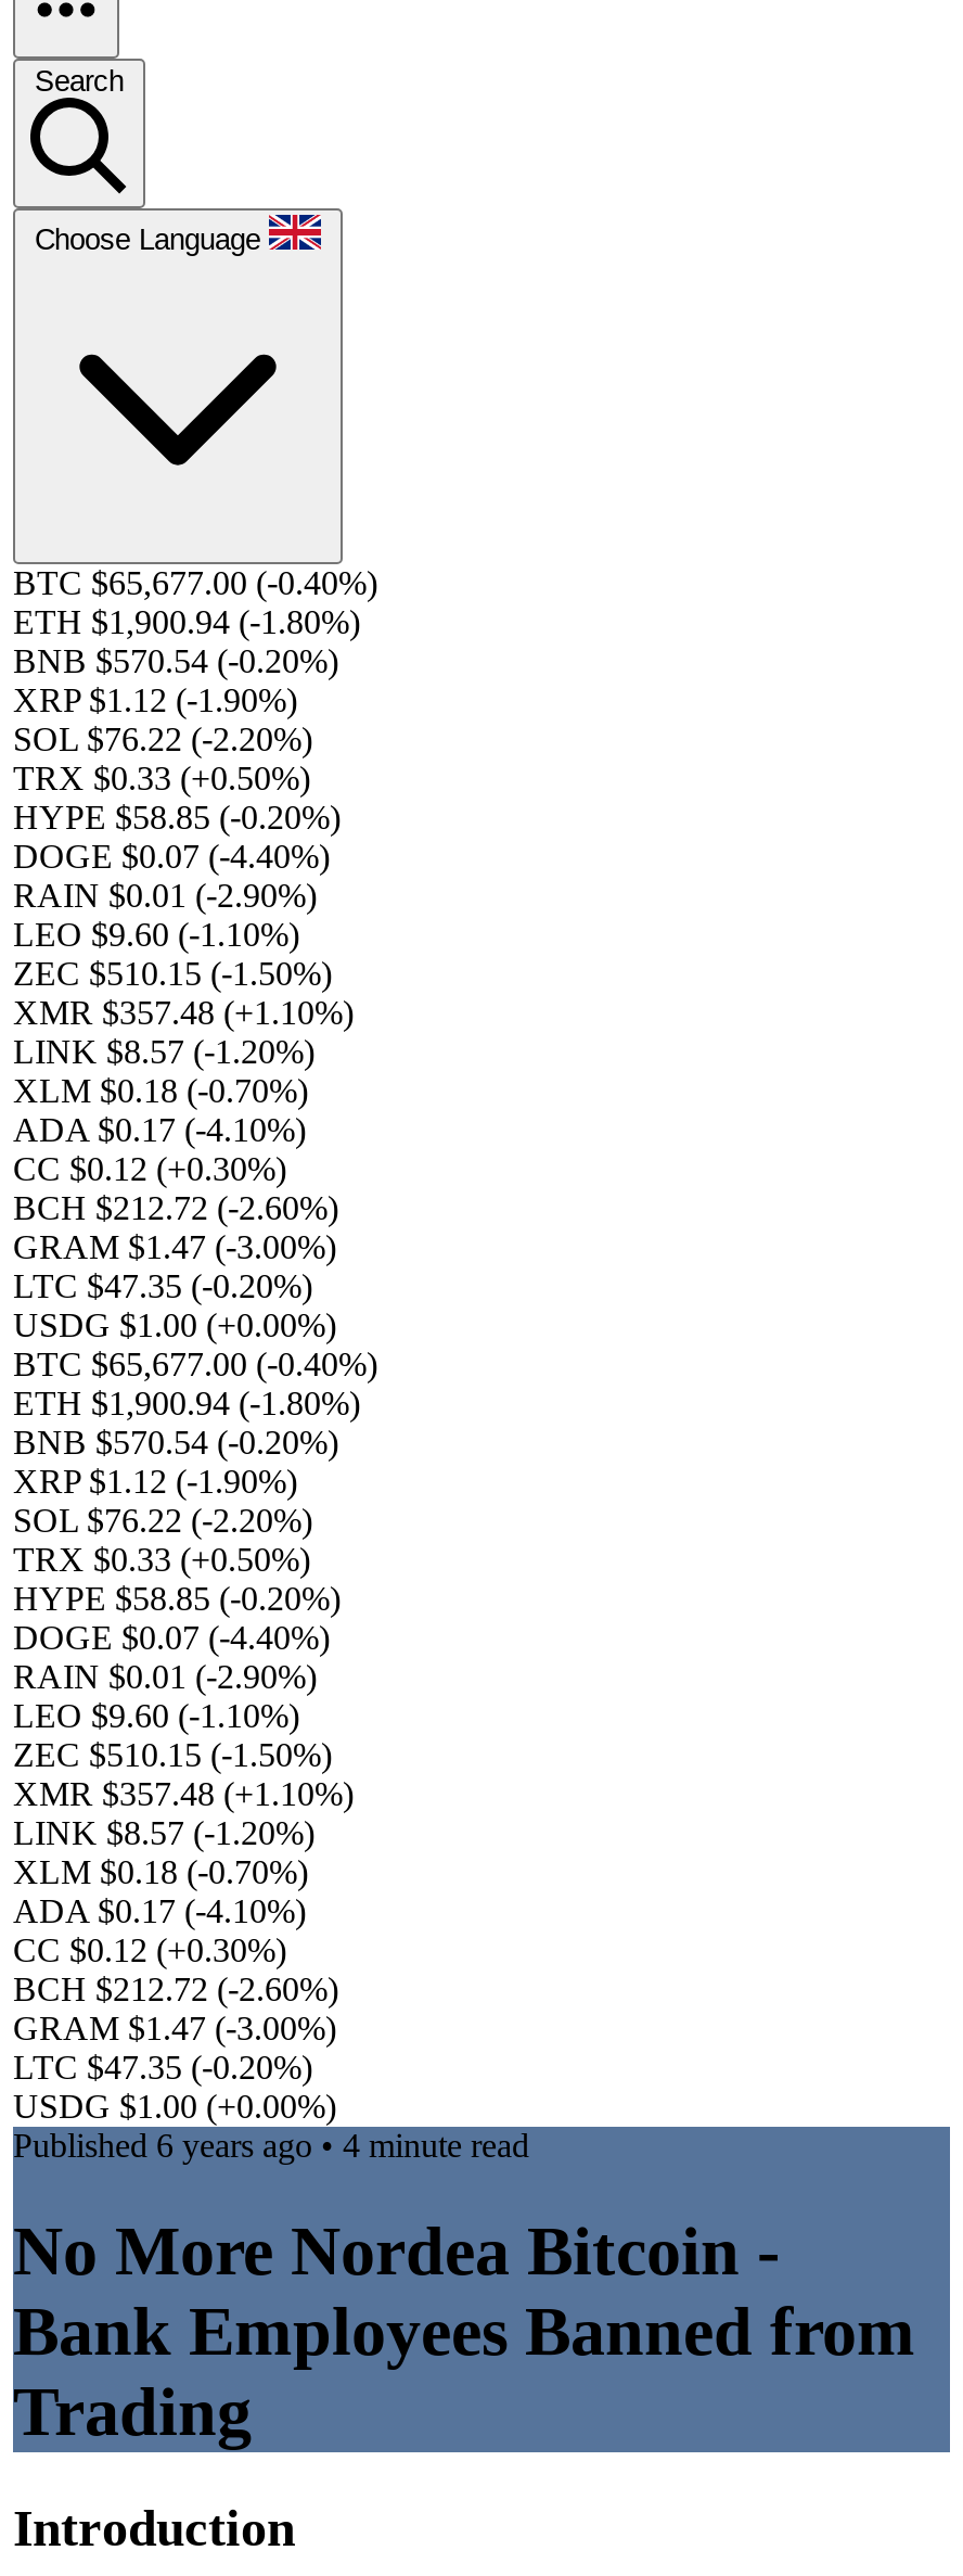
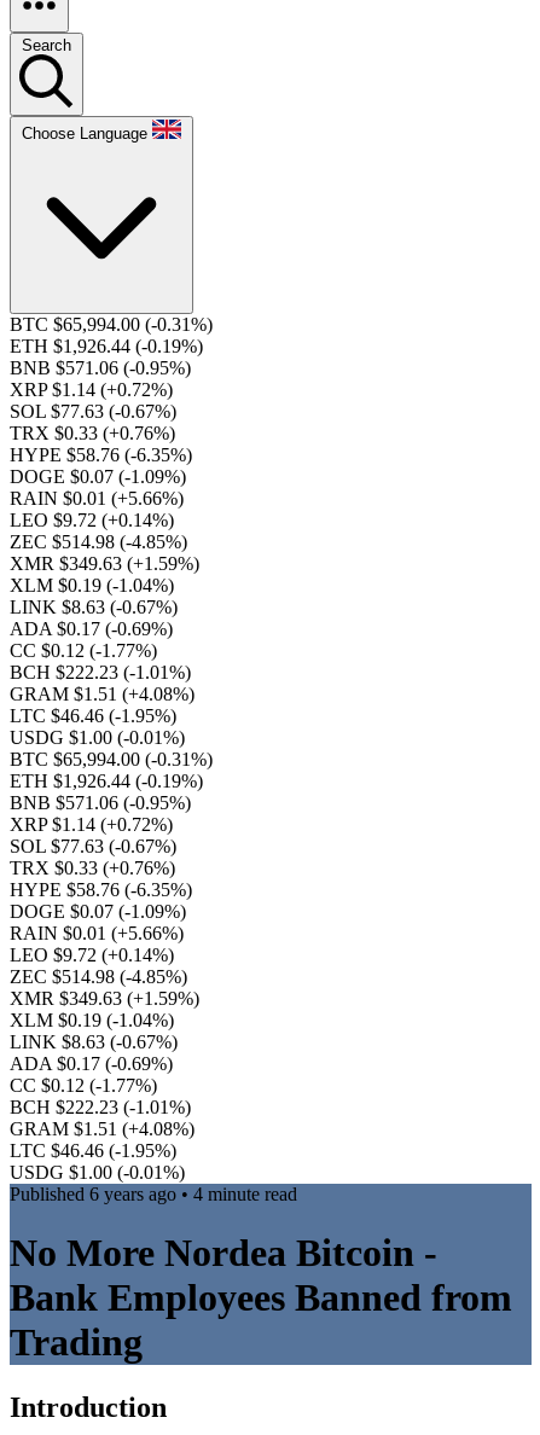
[13,564,377,2125] BTC $65,677.00(-0.40%) | ETH $1,900.94 (-1.80%) | BNB $570.54 (-0.20%) | XRP $1.12 (-1.90%) | SOL $76.22(-2.20%) | TRX $0.33 (+0.50%) | HYPE $58.85 (-0.20%) | DOGE $0.07 (-4.40%) | RAIN $0.01 (-2.90%) | LEO $9.60 (-1.10%) | ZEC $510.15 (-1.50%) | XMR $357.48(+1.10%) | LINK $8.57 (-1.20%) | XLM $0.18 (-0.70%) | ADA $0.17 (-4.10%) | CC $0.12 (+0.30%) | BCH $212.72 (-2.60%) | GRAM $1.47 (-3.00%) | LTC $47.35 (-0.20%) | USDG $1.00(+0.00%) | BTC $65,677.00 (-0.40%) | ETH $1,900.94 (-1.80%) | BNB $570.54 (-0.20%) | XRP $1.12 (-1.90%) | SOL $76.22(-2.20%) | TRX $0.33 (+0.50%) | HYPE $58.85 (-0.20%) | DOGE $0.07 (-4.40%) | RAIN $0.01 (-2.90%) | LEO $9.60 (-1.10%) | ZEC $510.15 (-1.50%) | XMR $357.48(+1.10%) | LINK $8.57 (-1.20%) | XLM $0.18 (-0.70%) | ADA $0.17 (-4.10%) | CC $0.12 (+0.30%) | BCH $212.72 (-2.60%) | GRAM $1.47 (-3.00%) | LTC $47.35 (-0.20%) | USDG $1.00(+0.00%) -> [10,314,213,1183] BTC $65,994.00(-0.31%) | ETH $1,926.44 (-0.19%) | BNB $571.06 (-0.95%) | XRP $1.14 (+0.72%) | SOL $77.63(-0.67%) | TRX $0.33 (+0.76%) | HYPE $58.76 (-6.35%) | DOGE $0.07 (-1.09%) | RAIN $0.01 (+5.66%) | LEO $9.72 (+0.14%) | ZEC $514.98 (-4.85%) | XMR $349.63(+1.59%) | XLM $0.19 (-1.04%) | LINK $8.63 (-0.67%) | ADA $0.17 (-0.69%) | CC $0.12 (-1.77%) | BCH $222.23 (-1.01%) | GRAM $1.51 (+4.08%) | LTC $46.46 (-1.95%) | USDG $1.00(-0.01%) | BTC $65,994.00 (-0.31%) | ETH $1,926.44 (-0.19%) | BNB $571.06 (-0.95%) | XRP $1.14 (+0.72%) | SOL $77.63(-0.67%) | TRX $0.33 (+0.76%) | HYPE $58.76 (-6.35%) | DOGE $0.07 (-1.09%) | RAIN $0.01 (+5.66%) | LEO $9.72 (+0.14%) | ZEC $514.98 (-4.85%) | XMR $349.63(+1.59%) | XLM $0.19 (-1.04%) | LINK $8.63 (-0.67%) | ADA $0.17 (-0.69%) | CC $0.12 (-1.77%) | BCH $222.23 (-1.01%) | GRAM $1.51 (+4.08%) | LTC $46.46 (-1.95%) | USDG $1.00(-0.01%)

